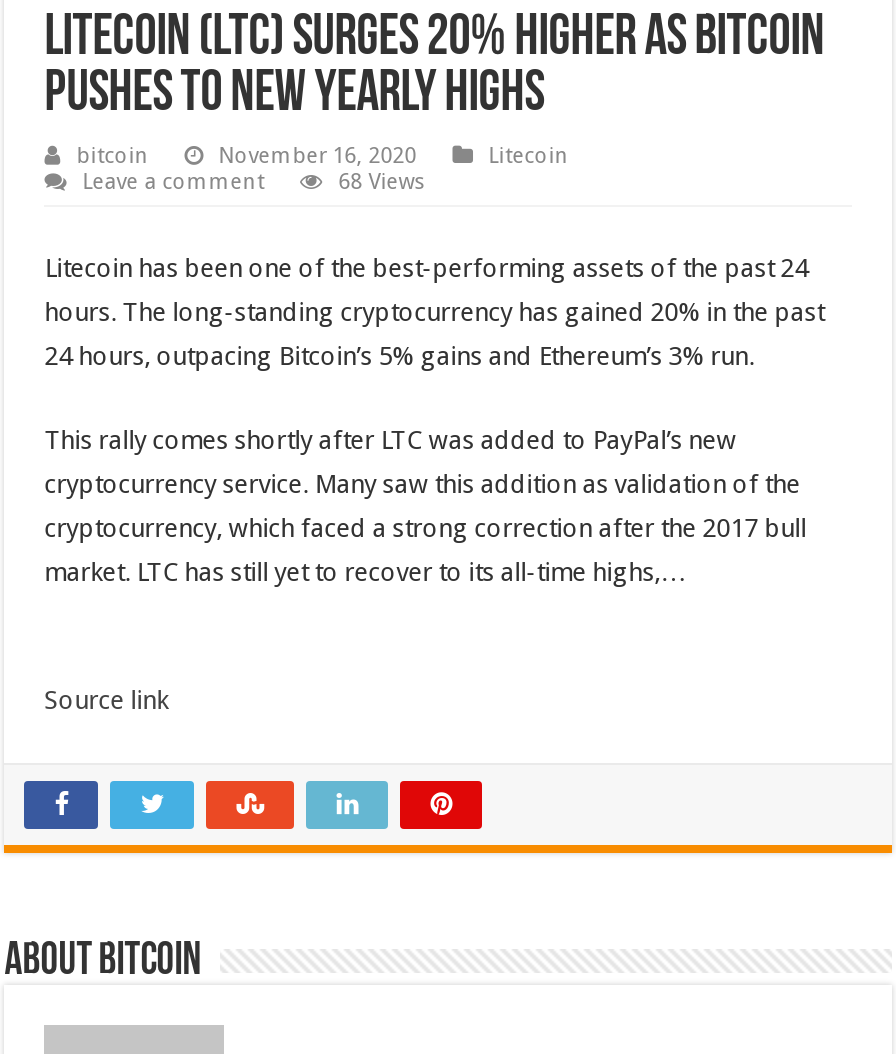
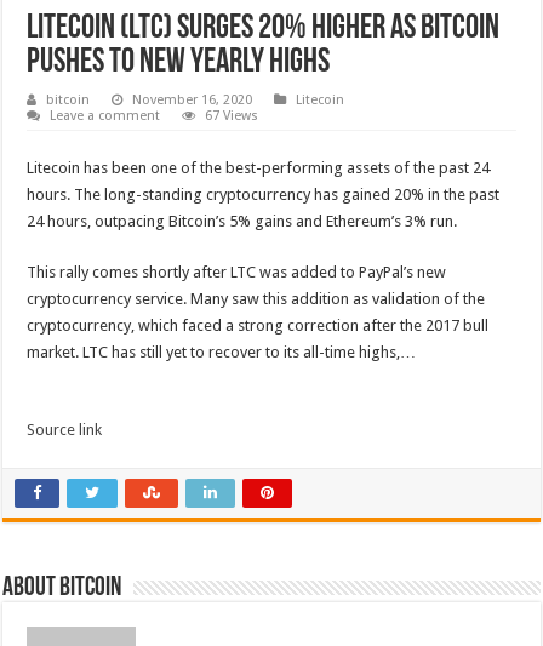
[338,169,426,195] 68 Views -> [205,108,258,124] 67 Views

